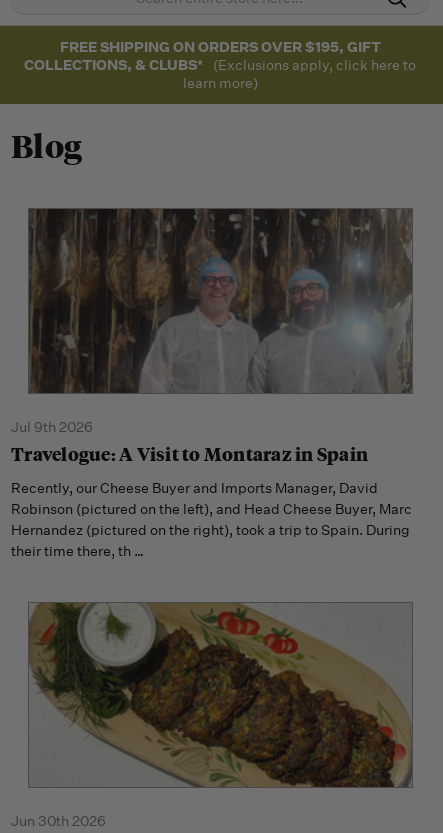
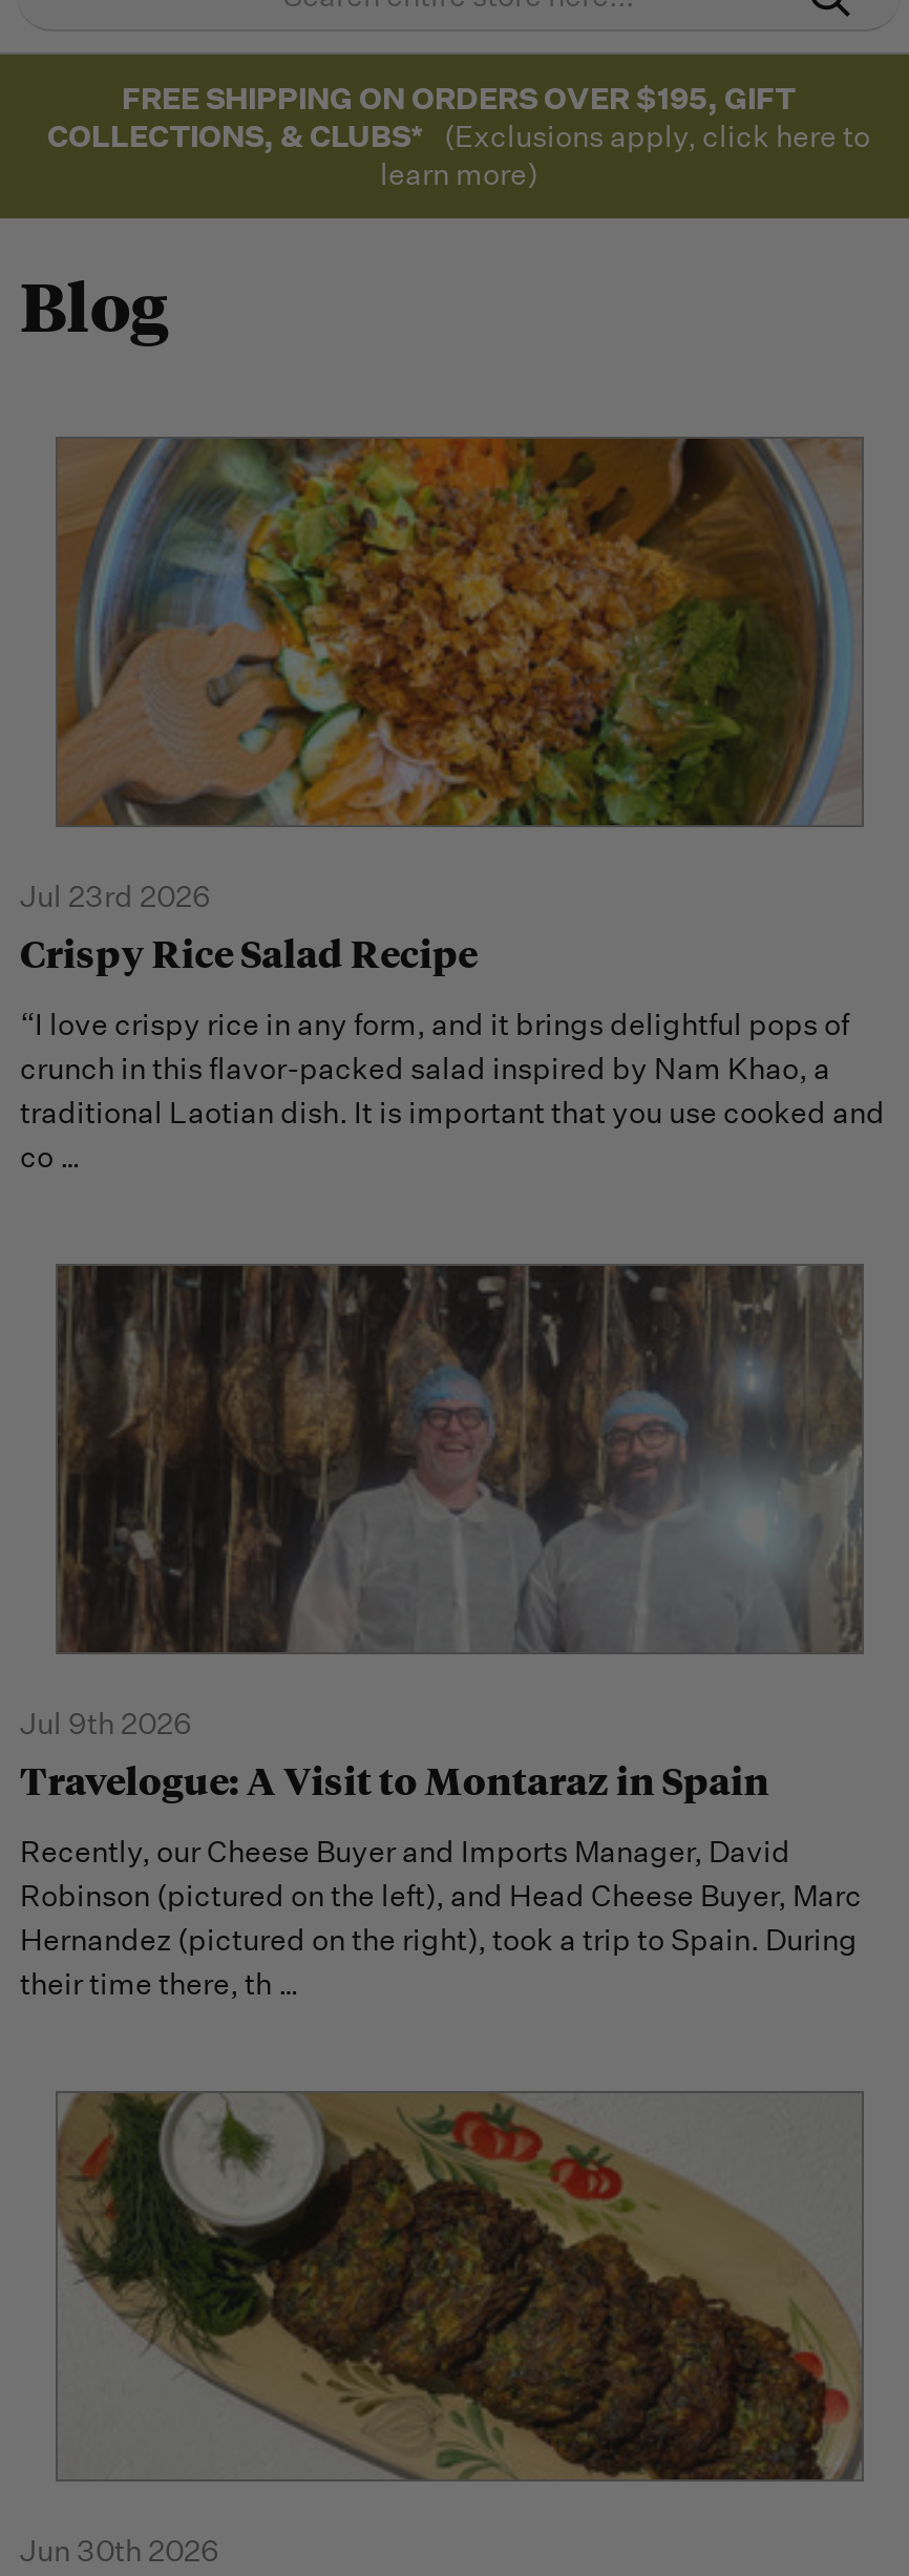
none -> [20,437,885,1176] [image] | Jul 23rd 2026 | Crispy Rice Salad Recipe | “I love crispy rice in any form, and it brings delightful pops of | crunch in this flavor-packed salad inspired by Nam Khao, a | traditional Laotian dish. It is important that you use cooked and | co …

